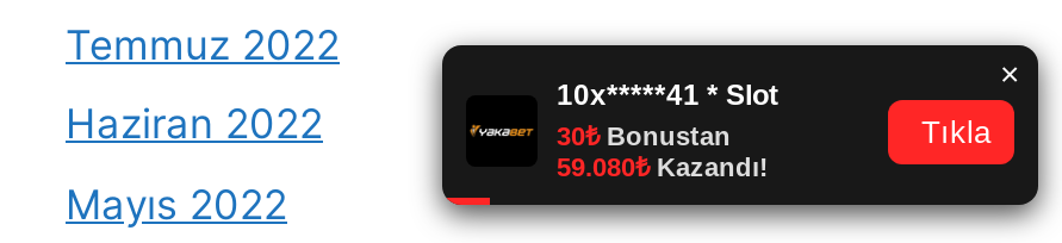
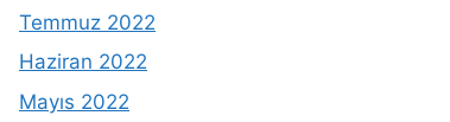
[428,40,1052,229] [image] -> none

